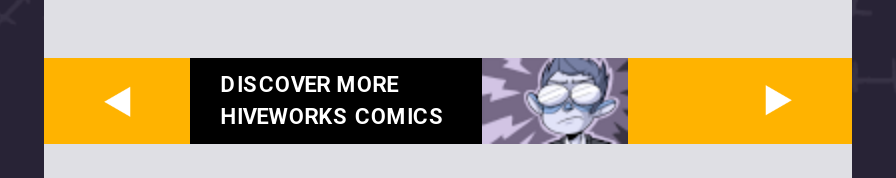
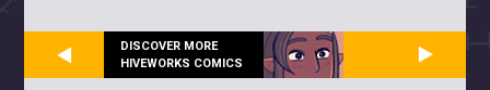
[482,56,630,146] [image] -> [264,30,345,79] [image]

